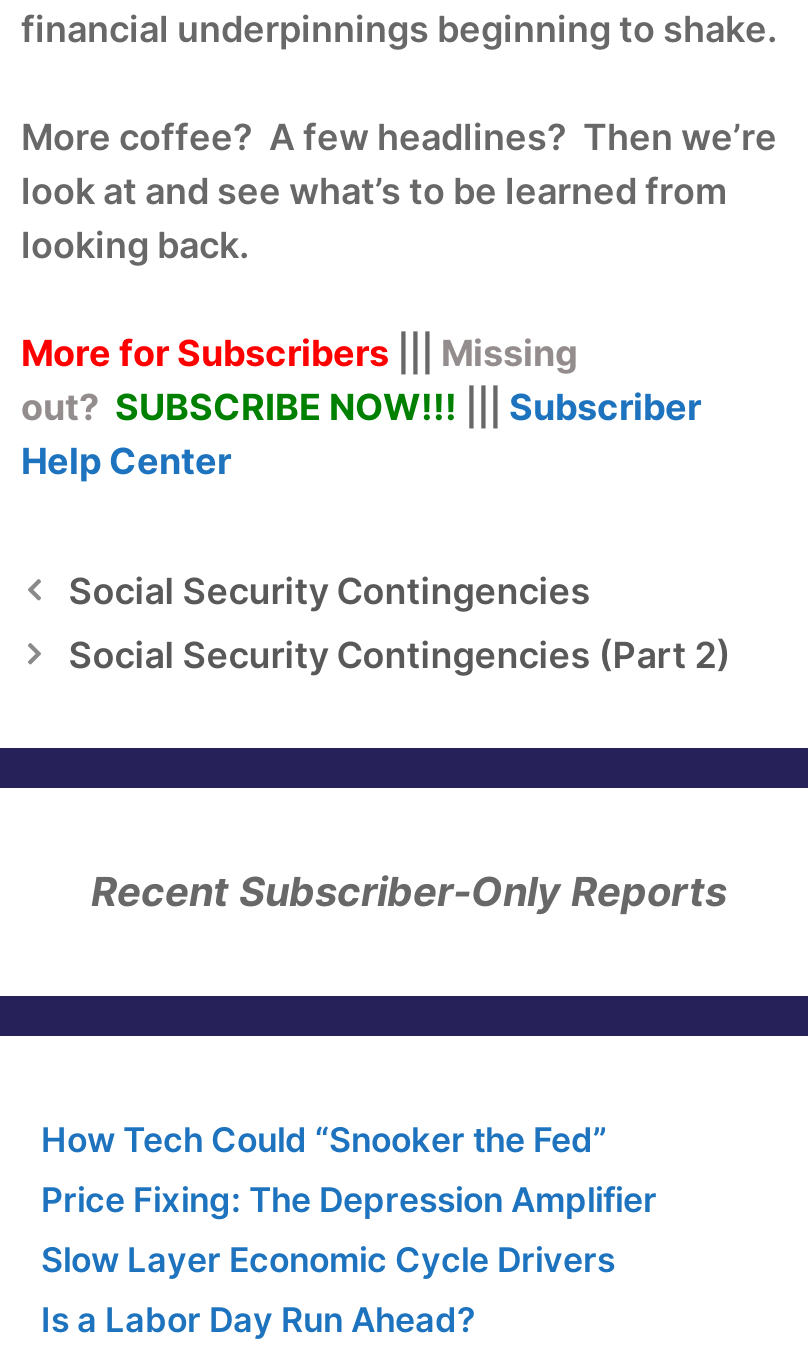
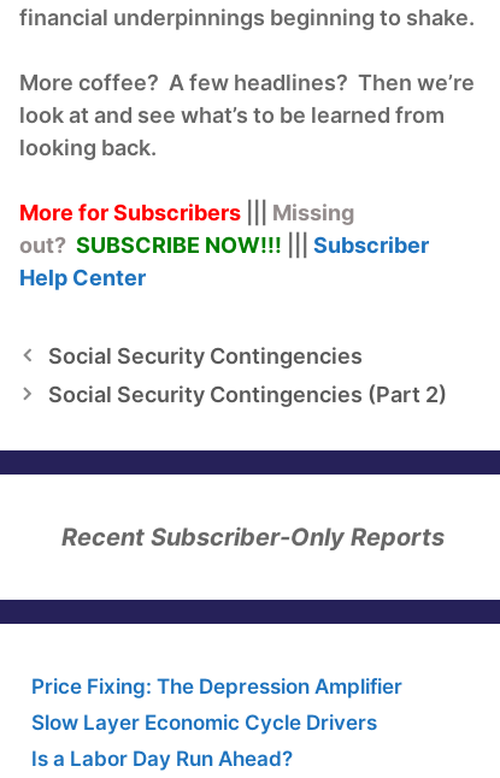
[41,1120,607,1160] How Tech Could “Snooker the Fed” -> none

